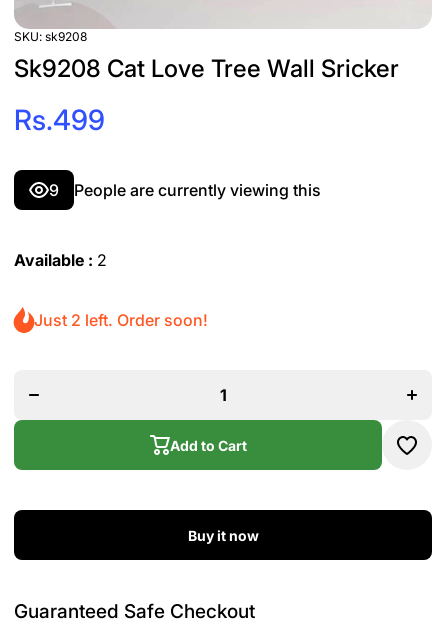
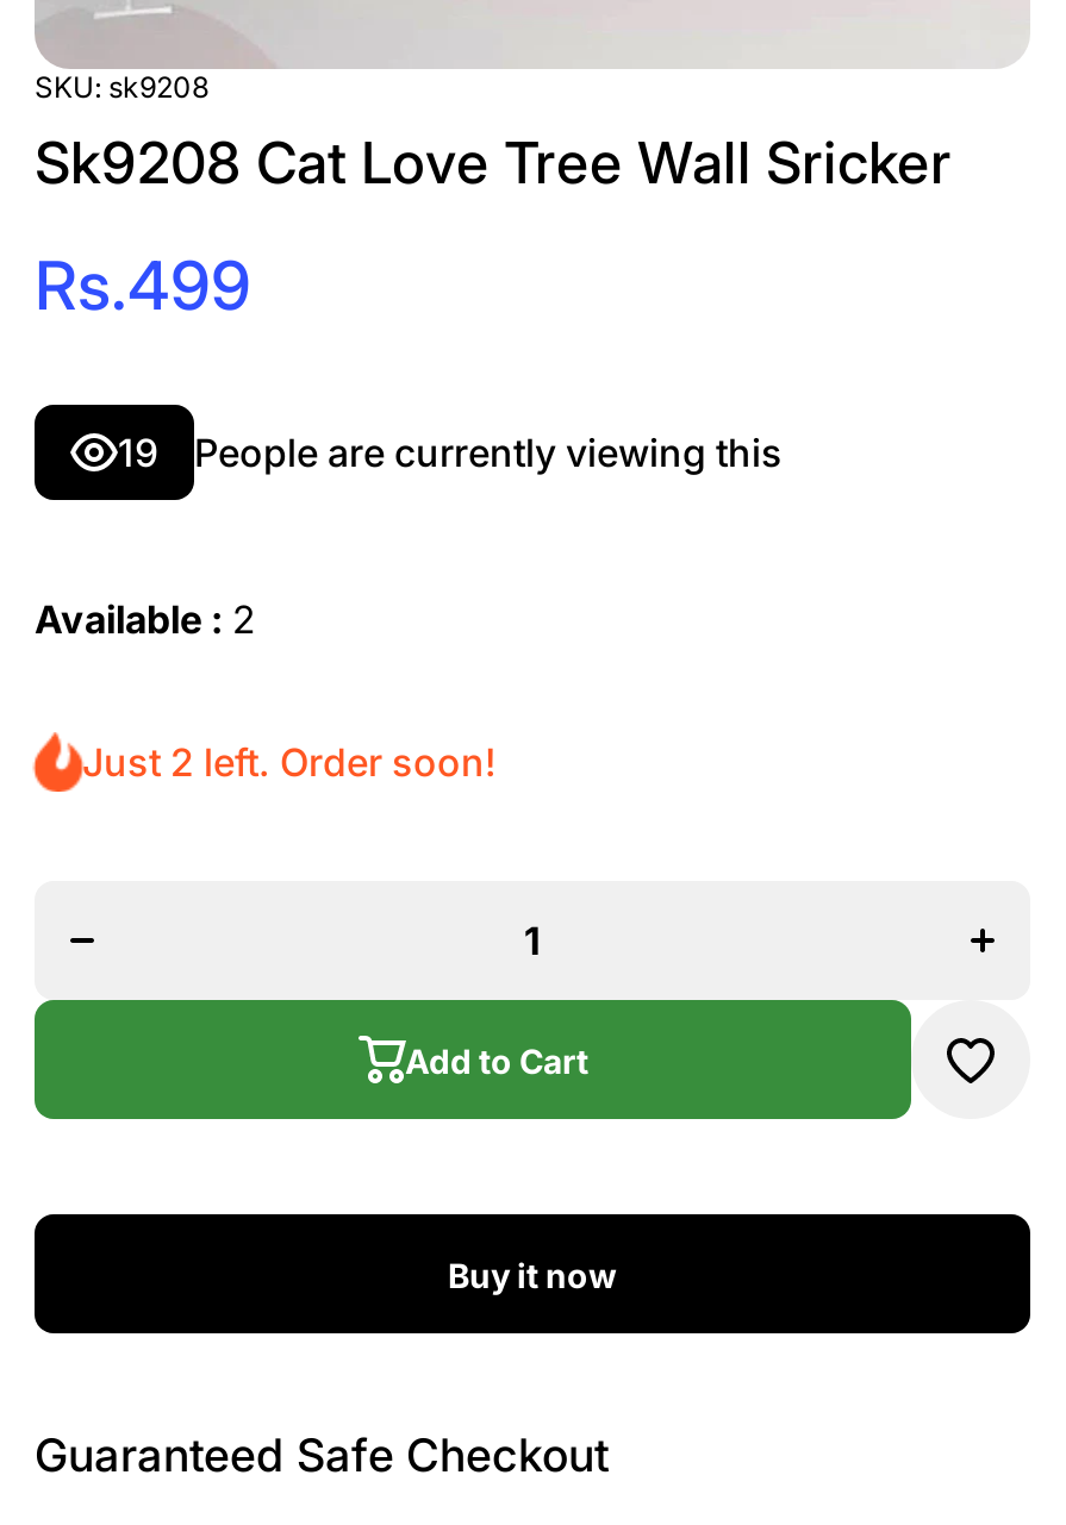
[49,180,321,200] 9 People are currently viewing this -> [118,429,783,476] 19 People are currently viewing this

